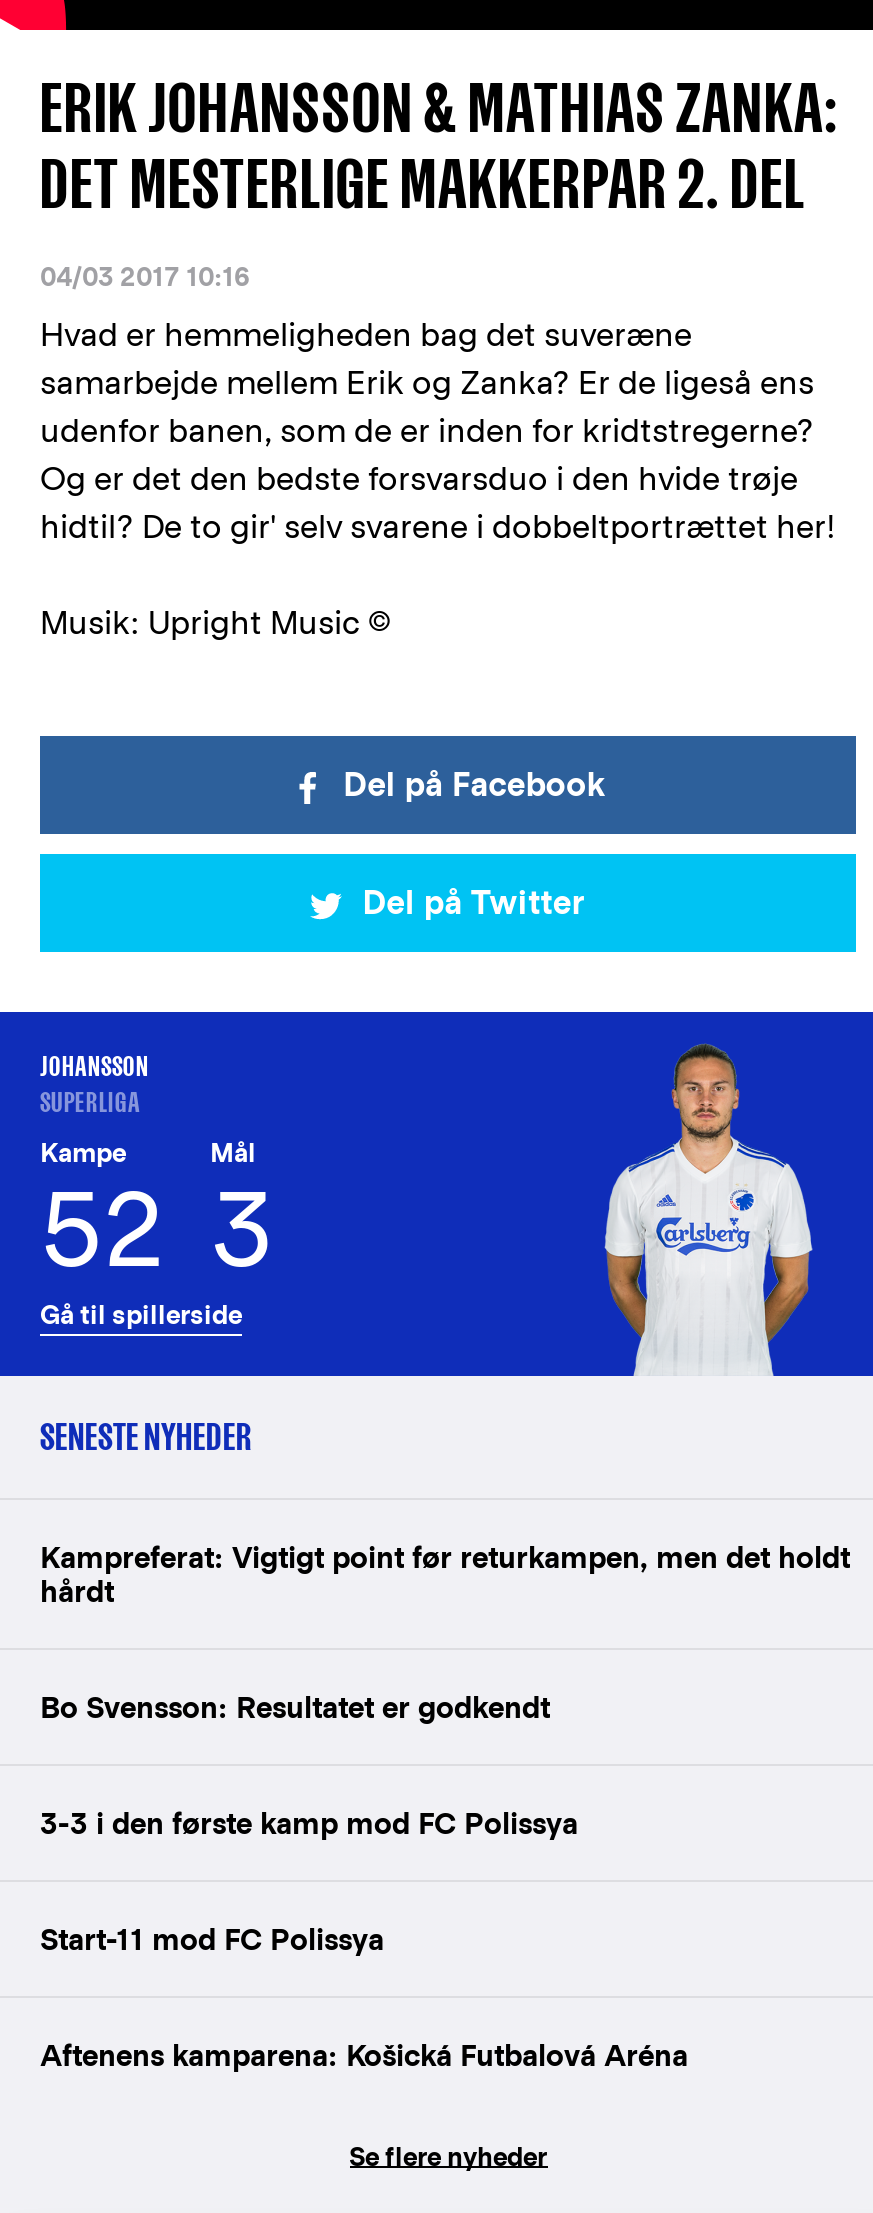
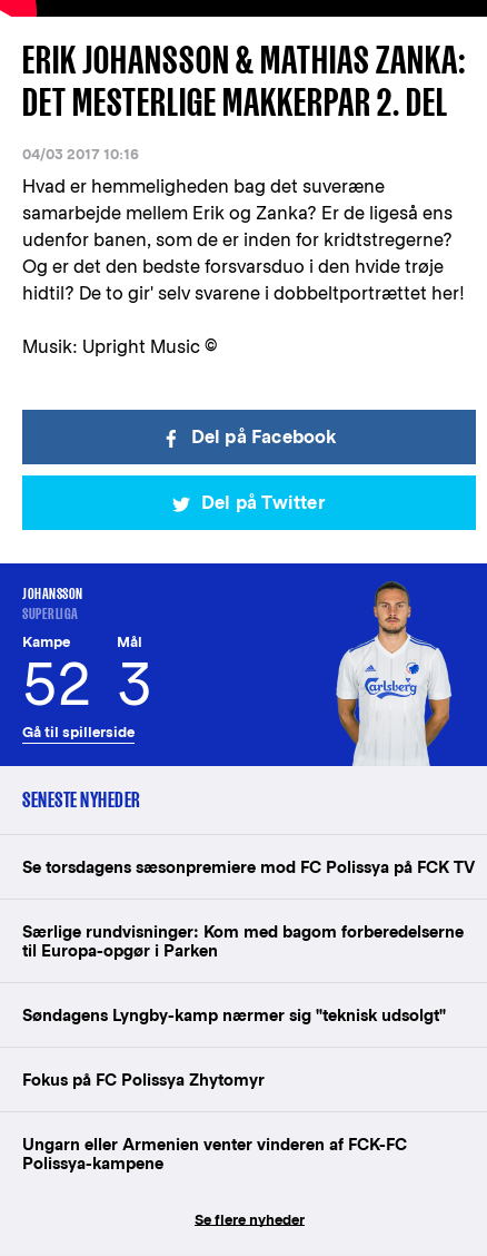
[40,1540,850,1608] Kampreferat: Vigtigt point før returkampen, men det holdt | hårdt -> [22,857,475,876] Se torsdagens sæsonpremiere mod FC Polissya på FCK TV
[40,1690,550,1724] Bo Svensson: Resultatet er godkendt -> [22,922,464,960] Særlige rundvisninger: Kom med bagom forberedelserne | til Europa-opgør i Parken
[40,1806,578,1840] 3-3 i den første kamp mod FC Polissya -> [22,1005,446,1024] Søndagens Lyngby-kamp nærmer sig "teknisk udsolgt"
[40,1922,384,1956] Start-11 mod FC Polissya -> [22,1070,265,1089] Fokus på FC Polissya Zhytomyr
[40,2038,688,2072] Aftenens kamparena: Košická Futbalová Aréna -> [22,1135,407,1172] Ungarn eller Armenien venter vinderen af FCK-FC | Polissya-kampene

